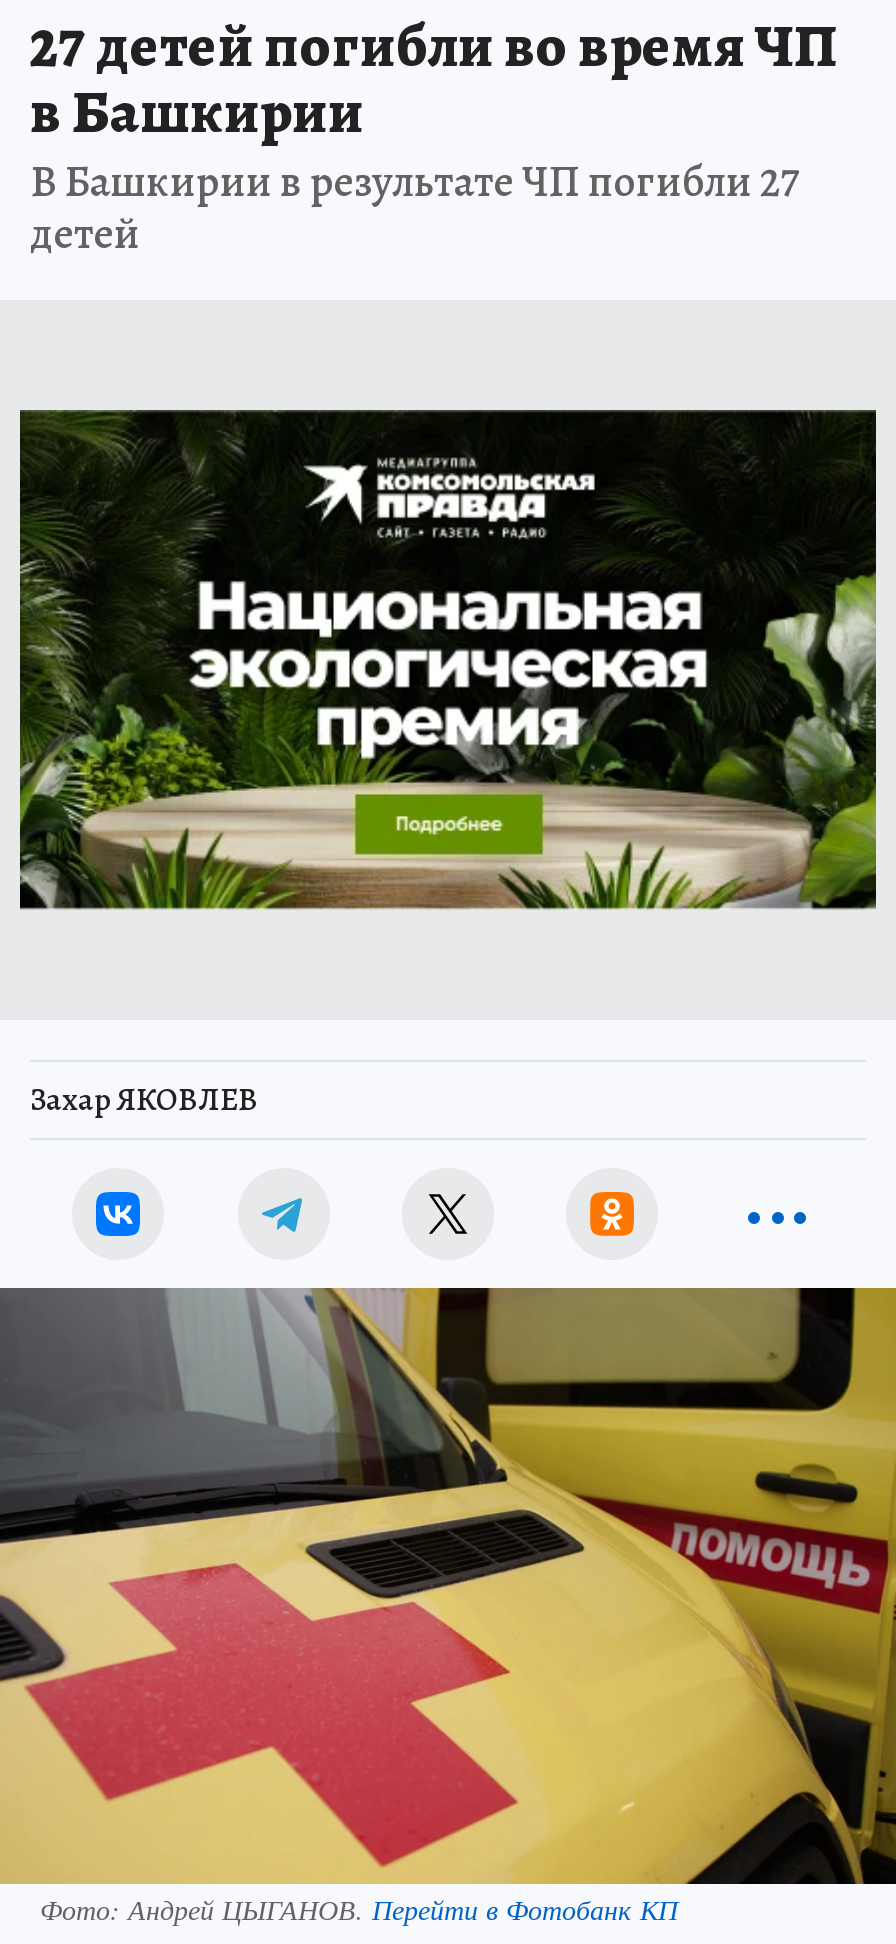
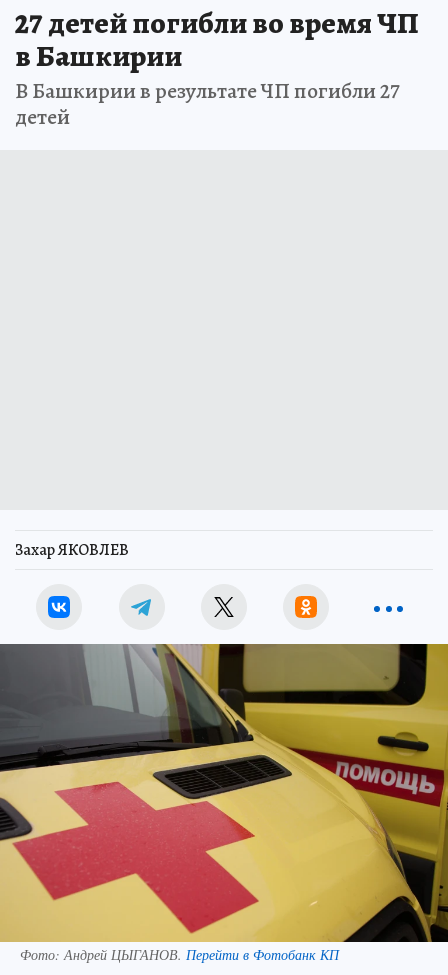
[18,408,878,912] [image] -> none

